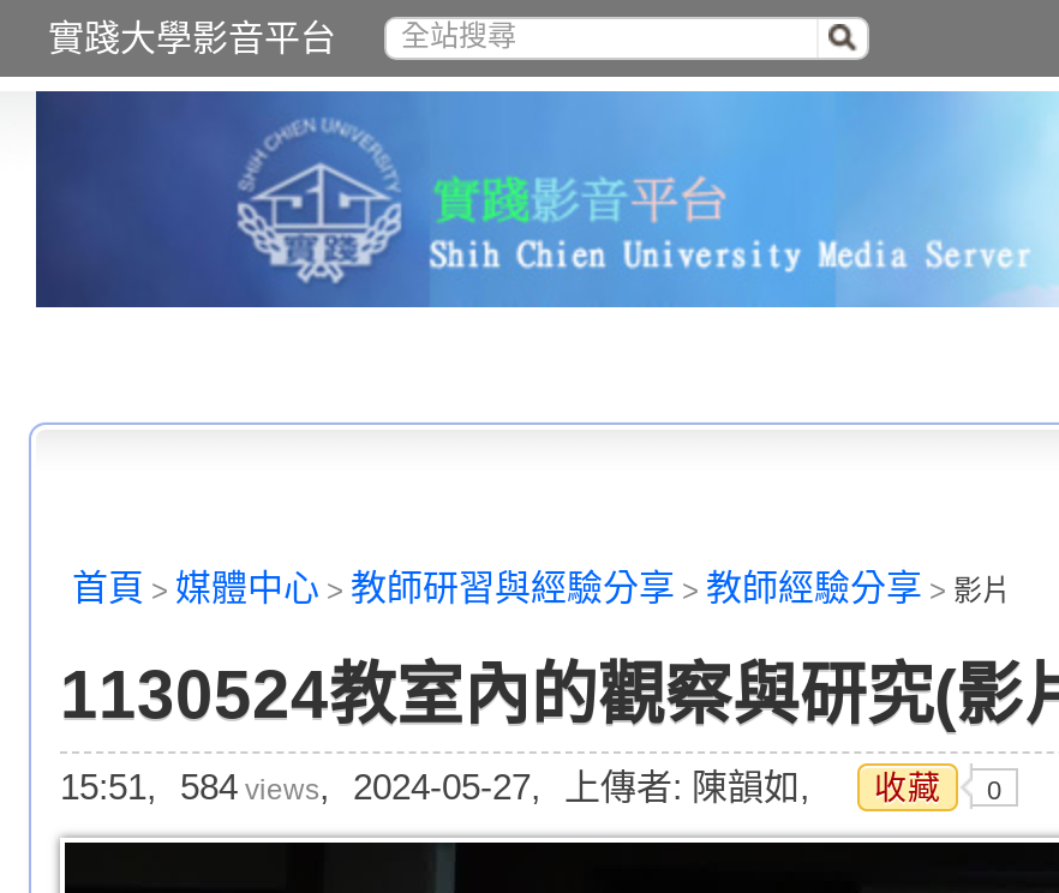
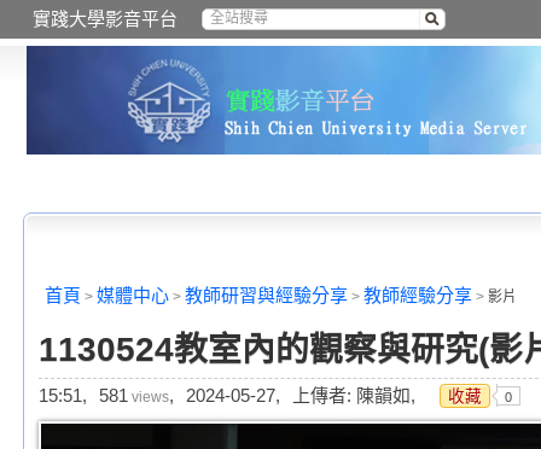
[60,766,809,807] 15:51, 584 views, 2024-05-27, 上傳者: 陳韻如, -> [39,385,415,406] 15:51, 581 views, 2024-05-27, 上傳者: 陳韻如,

